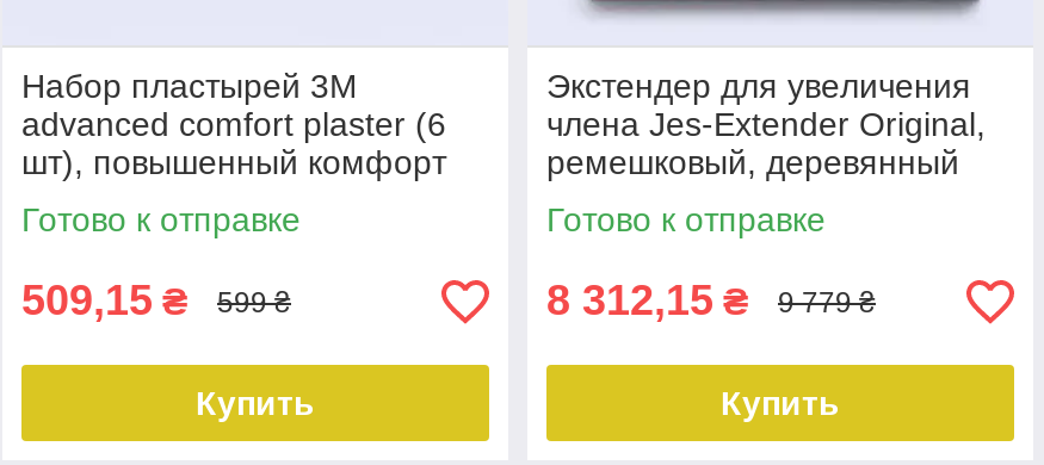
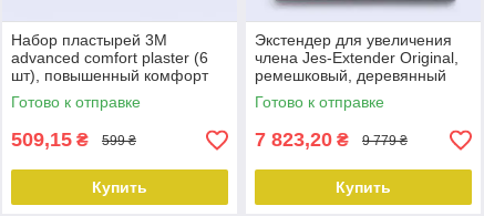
[546,277,876,324] 8 312,15 ₴ 9 779 ₴ -> [255,128,408,151] 7 823,20 ₴ 9 779 ₴

